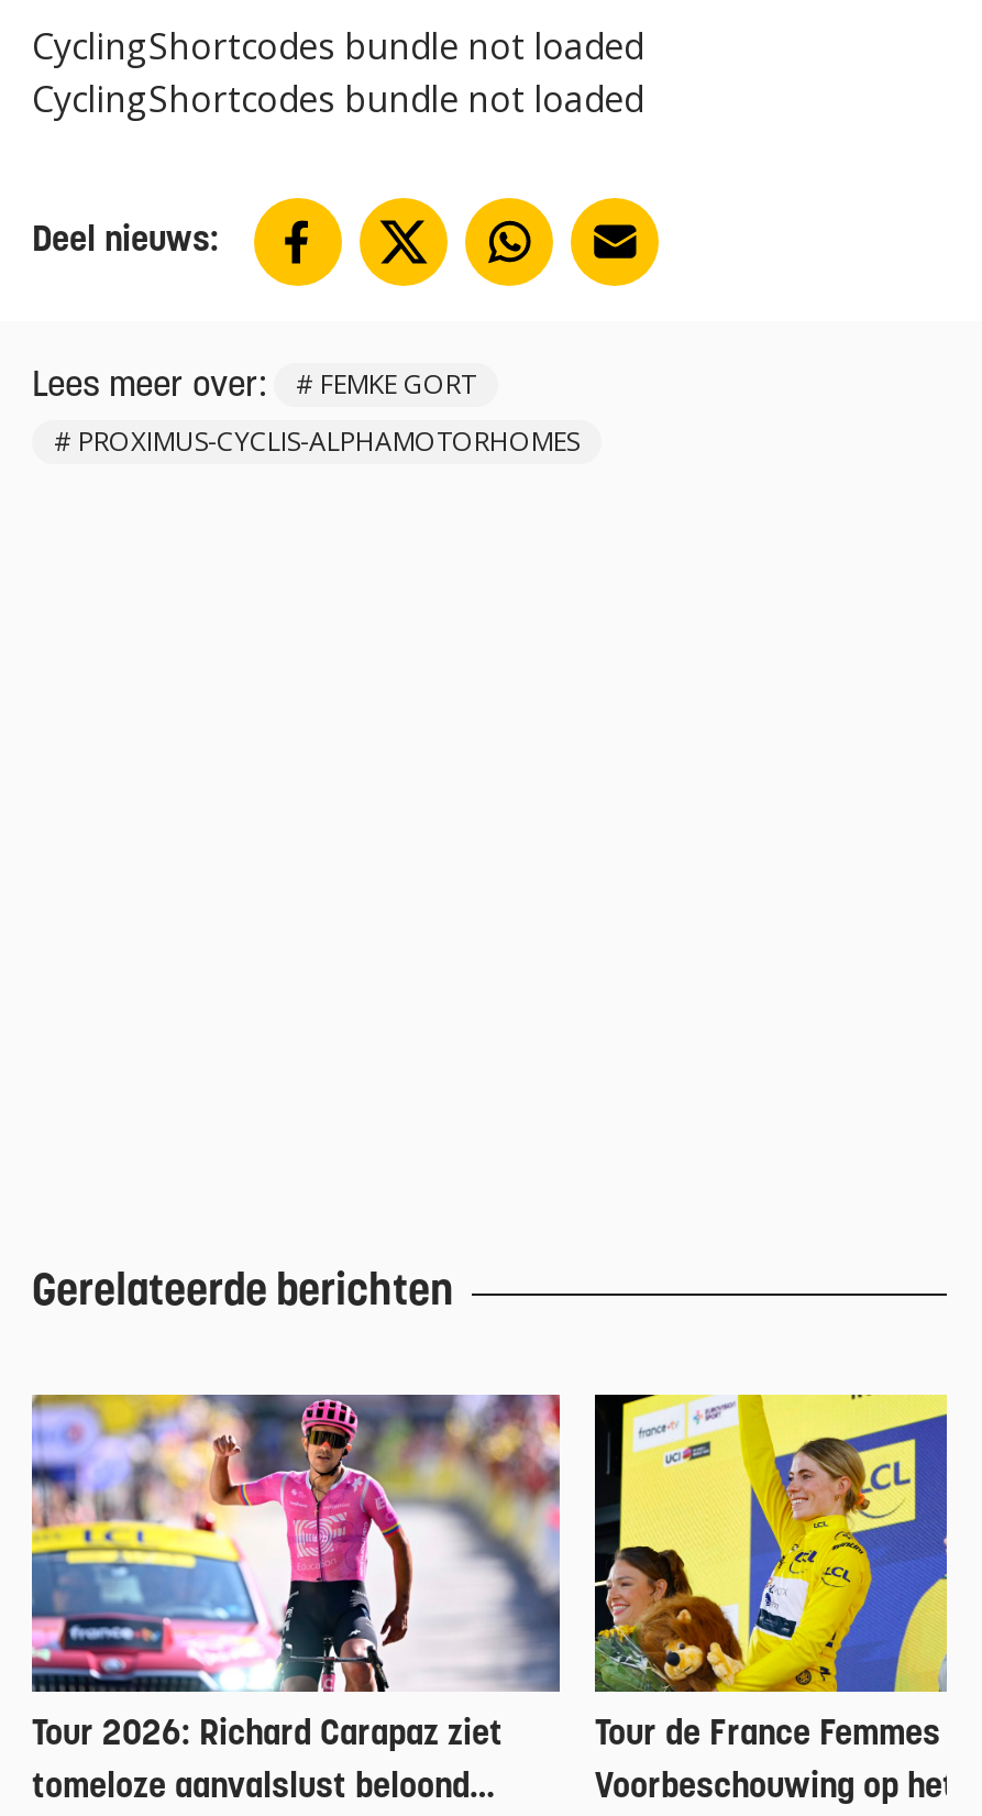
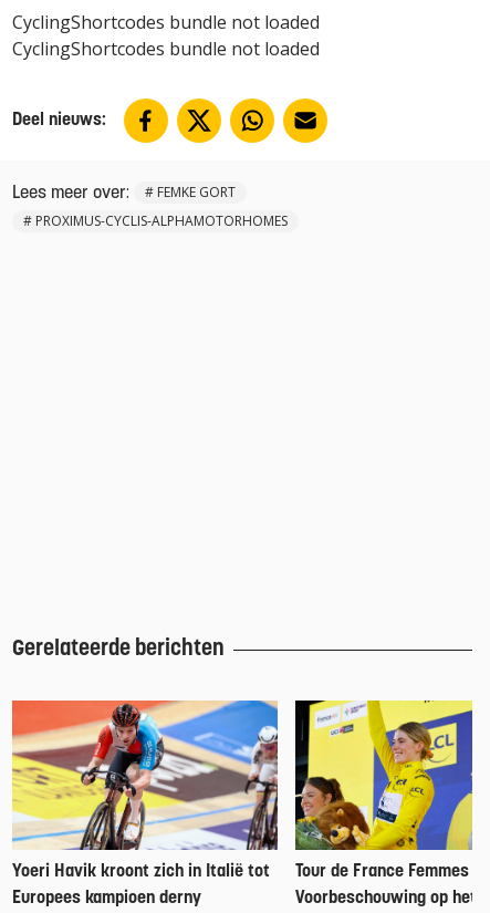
[30,1393,562,1753] [image] | Tour 2026: Richard Carapaz ziet -> [11,699,279,881] [image] | Yoeri Havik kroont zich in Italië tot
[32,1771,470,1806] tomeloze aanvalslust beloond -> [12,890,201,907] Europees kampioen derny

